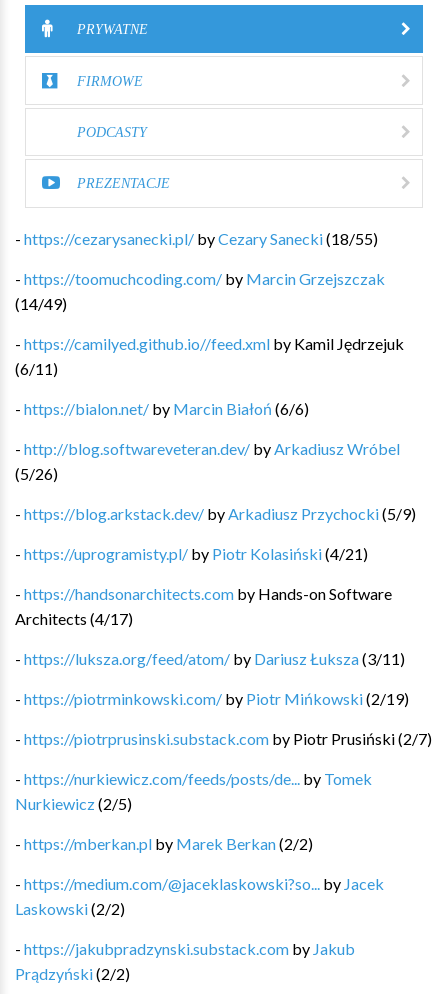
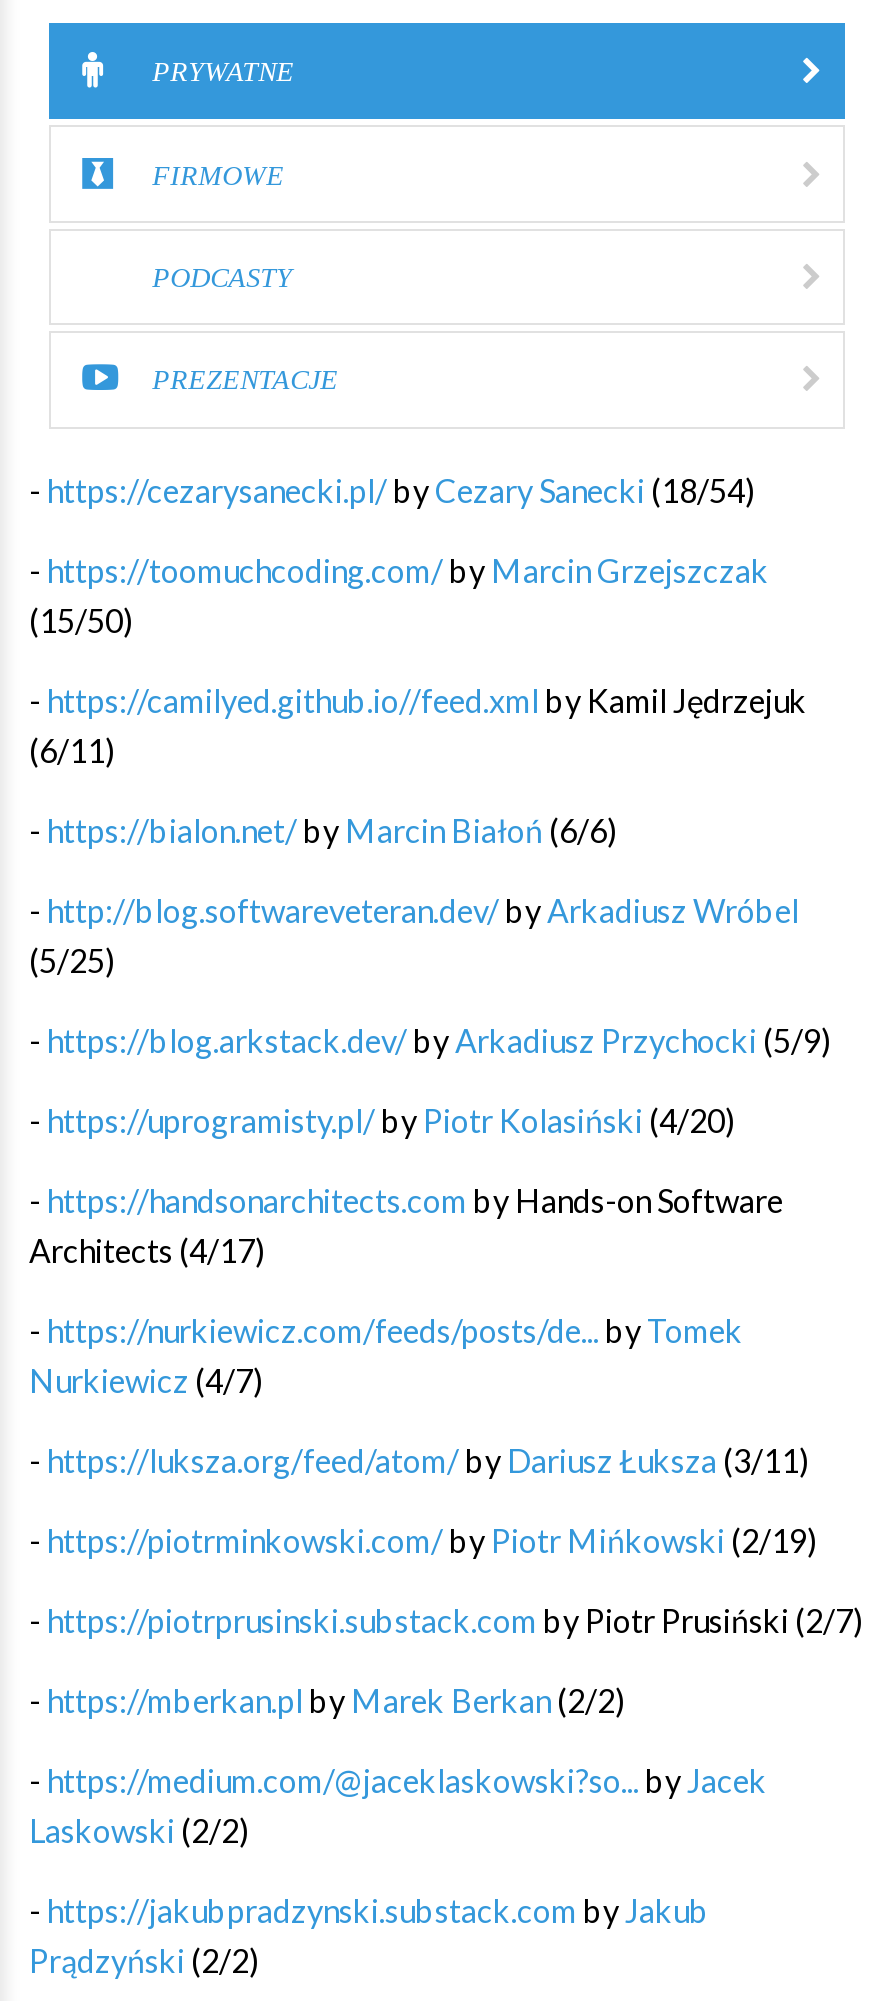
[15,228,378,247] - https://cezarysanecki.pl/ by Cezary Sanecki (18/55) -> [29,470,755,508] - https://cezarysanecki.pl/ by Cezary Sanecki (18/54)
[15,293,67,312] (14/49) -> [29,600,133,638] (15/50)
[15,463,58,482] (5/26) -> [29,940,115,978] (5/25)
[15,543,368,562] - https://uprogramisty.pl/ by Piotr Kolasiński (4/21) -> [29,1100,735,1138] - https://uprogramisty.pl/ by Piotr Kolasiński (4/20)
none -> [29,1360,263,1398] Nurkiewicz (4/7)
moved [15,648,432,747] -> [29,1440,863,1638]: - https://luksza.org/feed/atom/ by Dariusz Łuksza (3/11) | - https://piotrminkowski.com/ by Piotr Mińkowski (2/19) | - https://piotrprusinski.substack.com by Piotr Prusiński (2/7)
moved [15,768,372,787] -> [29,1310,743,1348]: - https://nurkiewicz.com/feeds/posts/de... by Tomek
[15,793,132,812] Nurkiewicz (2/5) -> none

